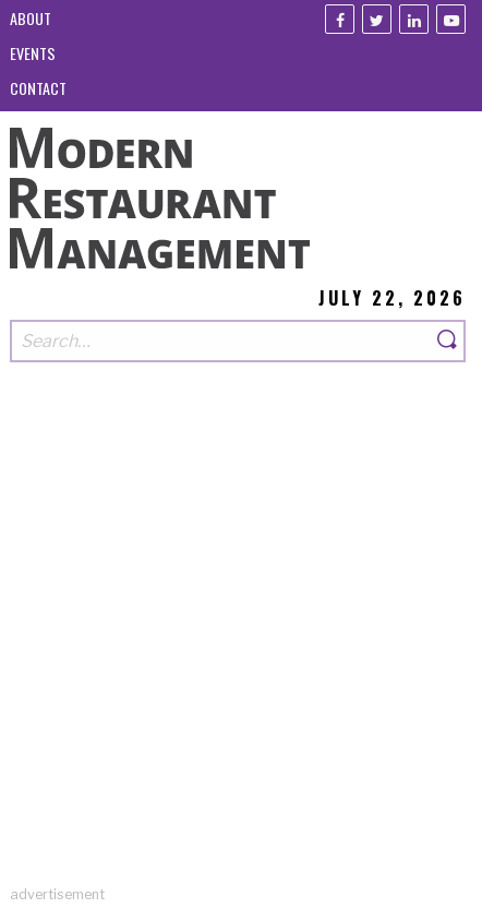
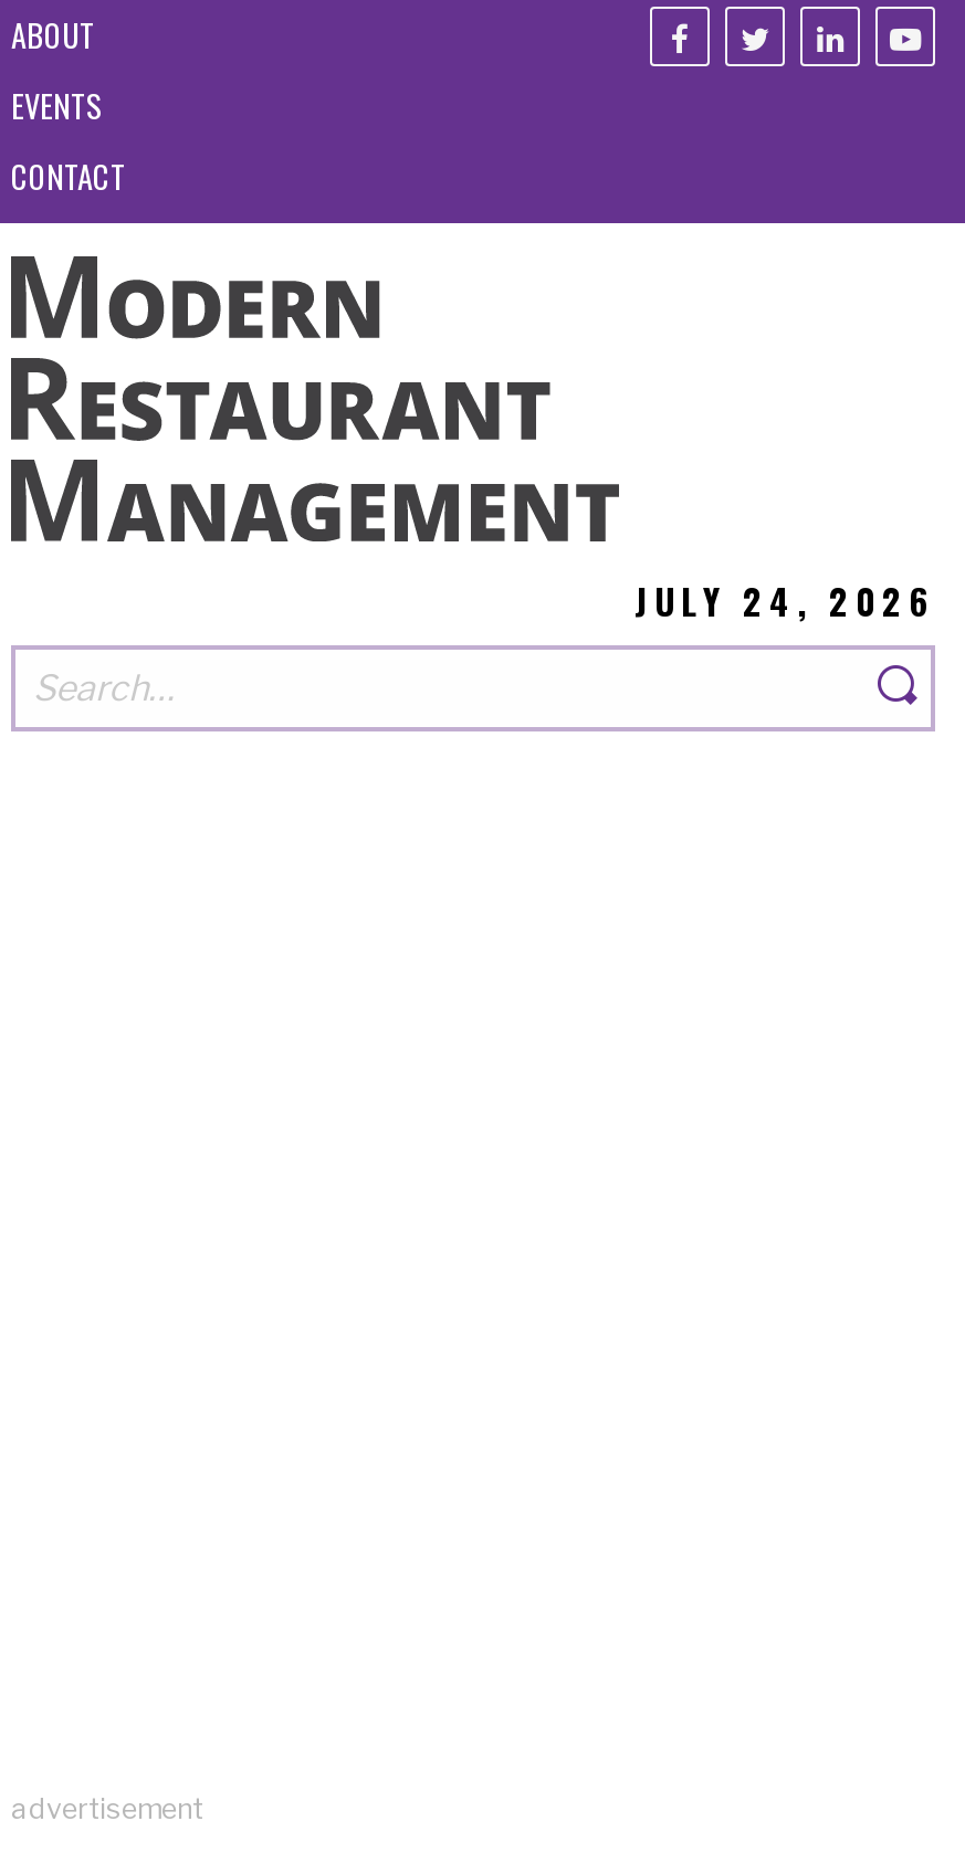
[318,285,466,311] JULY 22, 2026 -> [634,574,935,627] JULY 24, 2026

